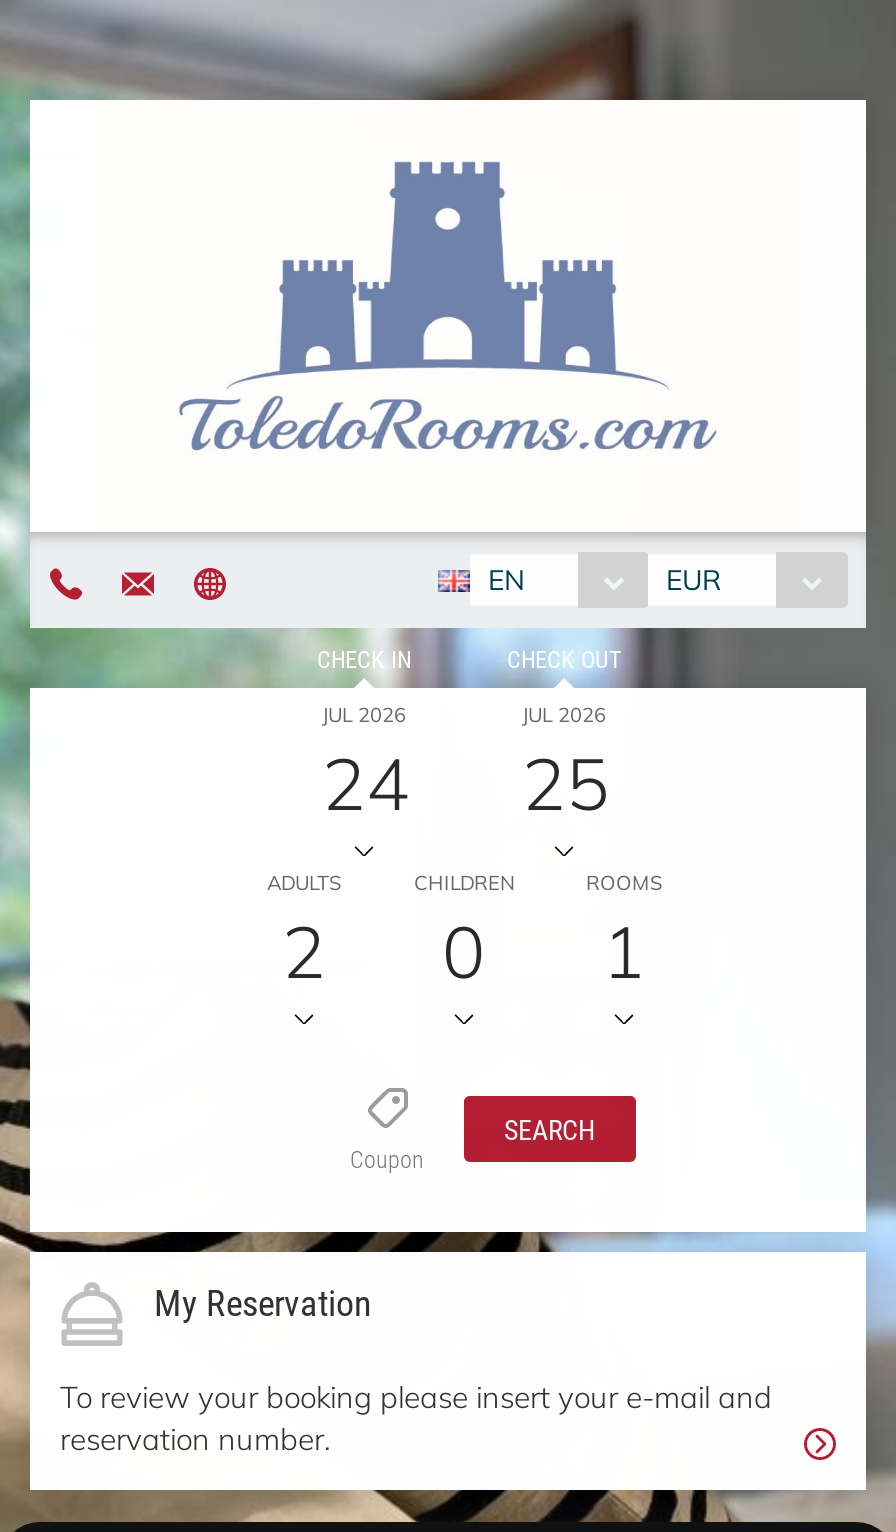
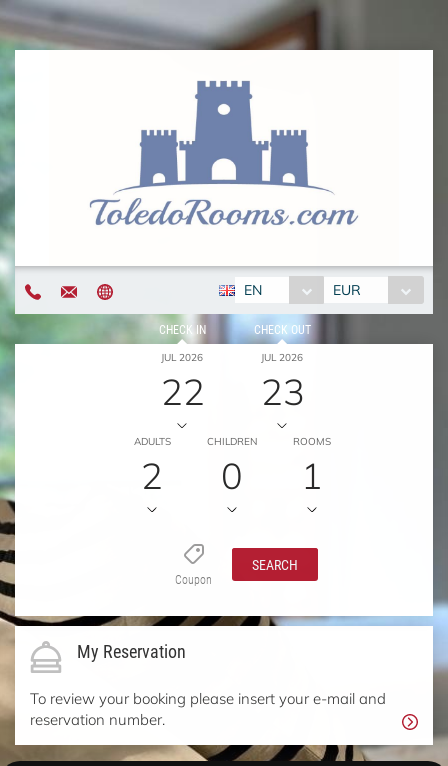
[322,735,410,827] 24 -> [161,368,205,414] 22
[522,735,610,827] 25 -> [261,368,305,414] 23

